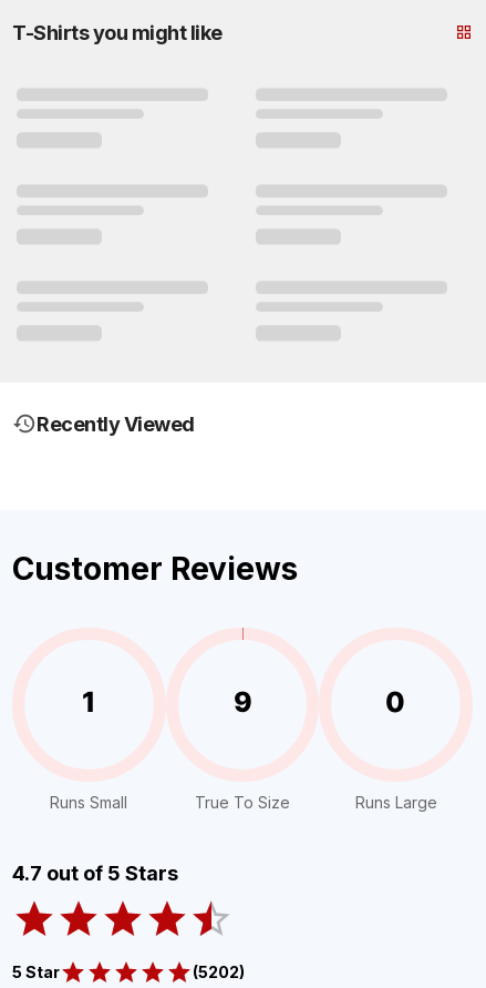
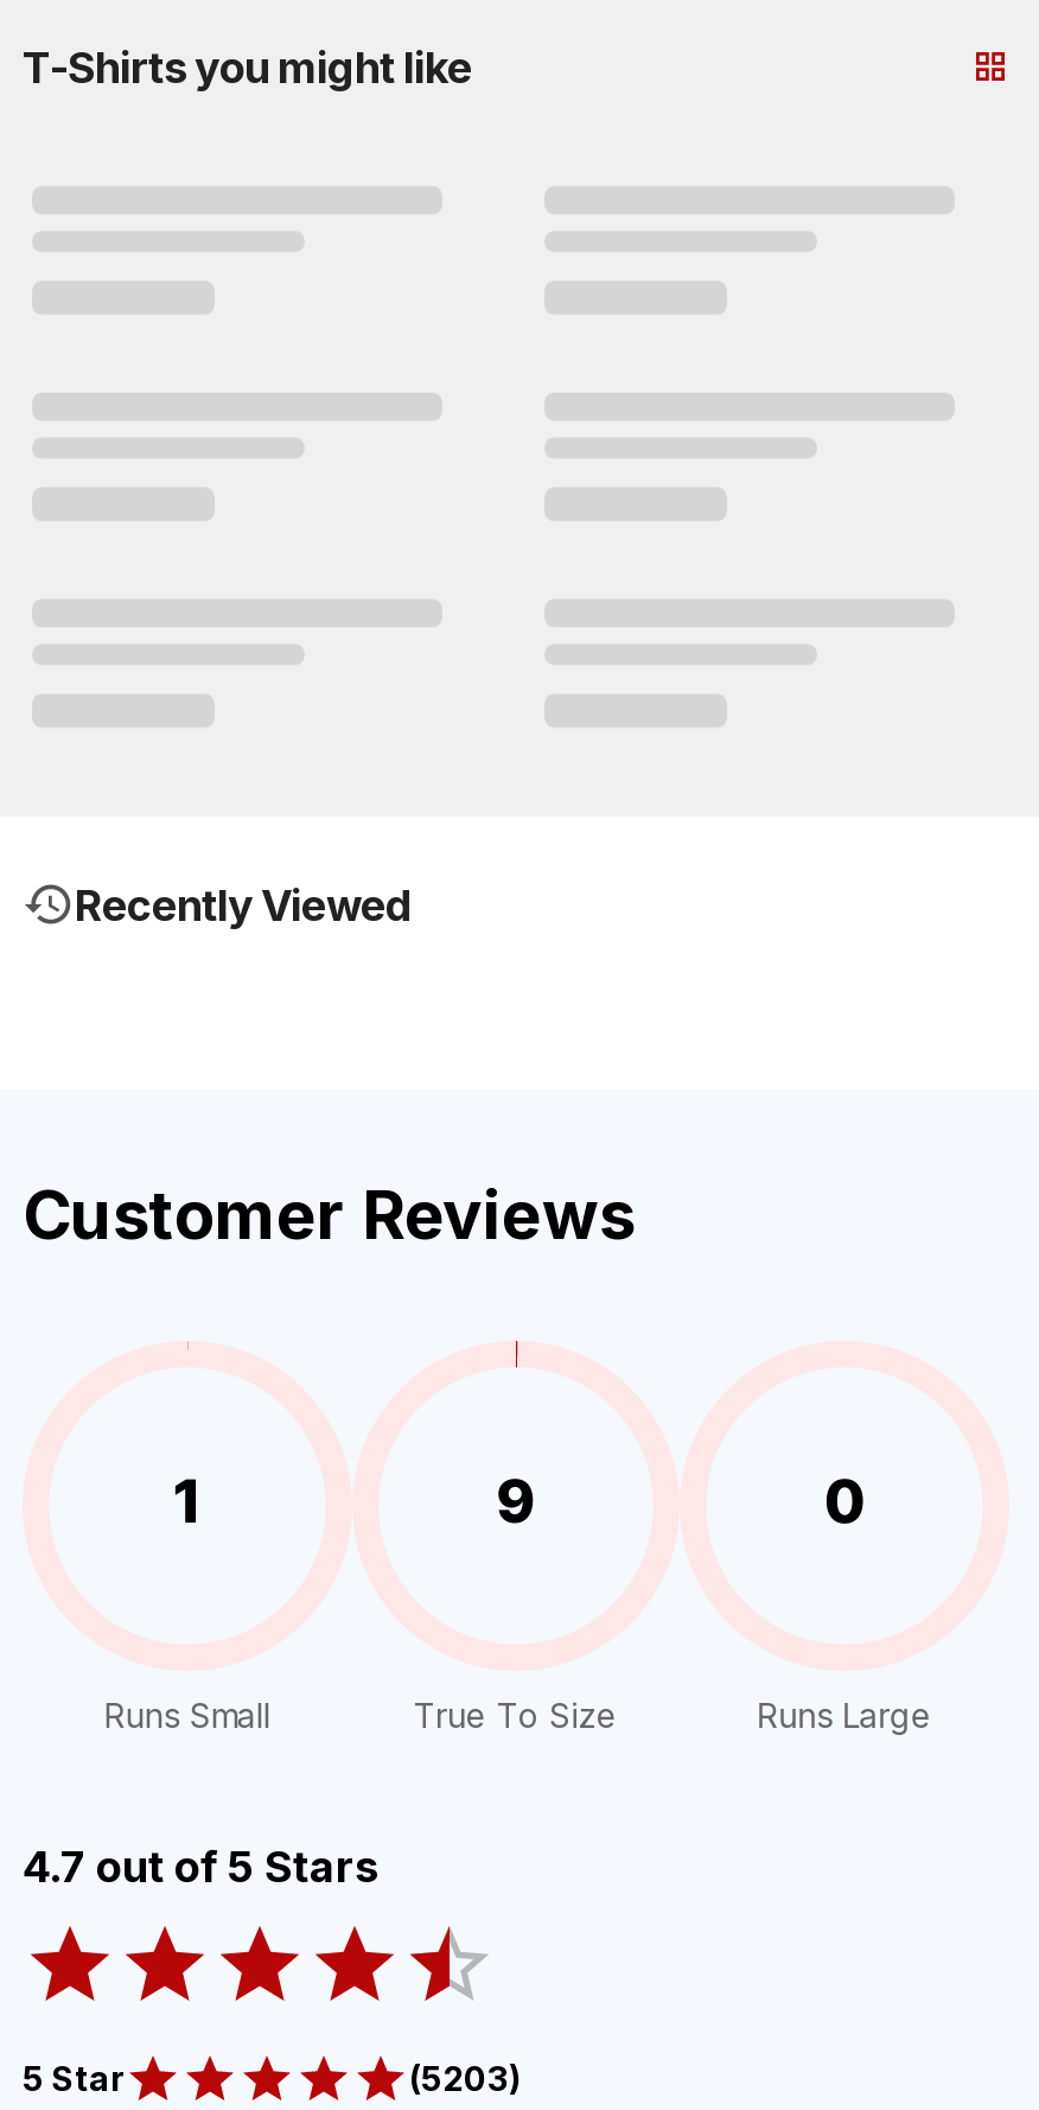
[193,963,245,981] (5202) -> [409,2058,521,2098] (5203)

